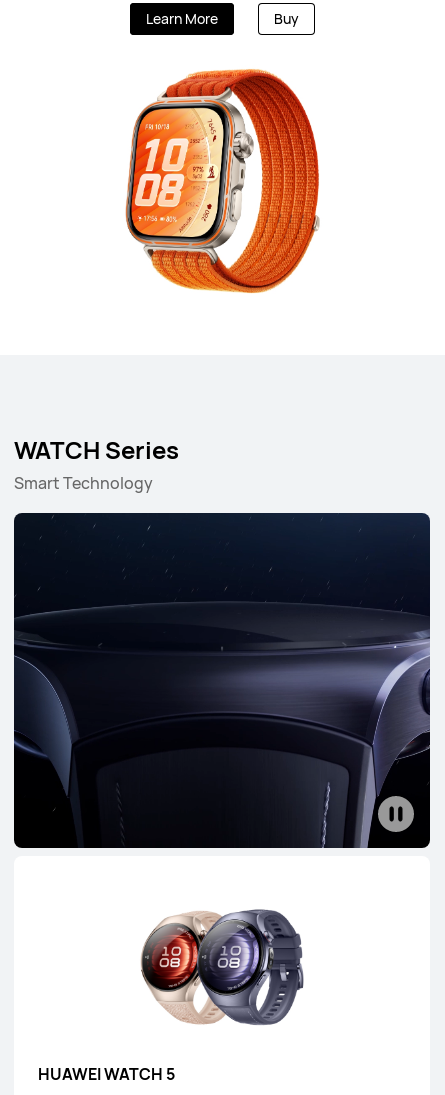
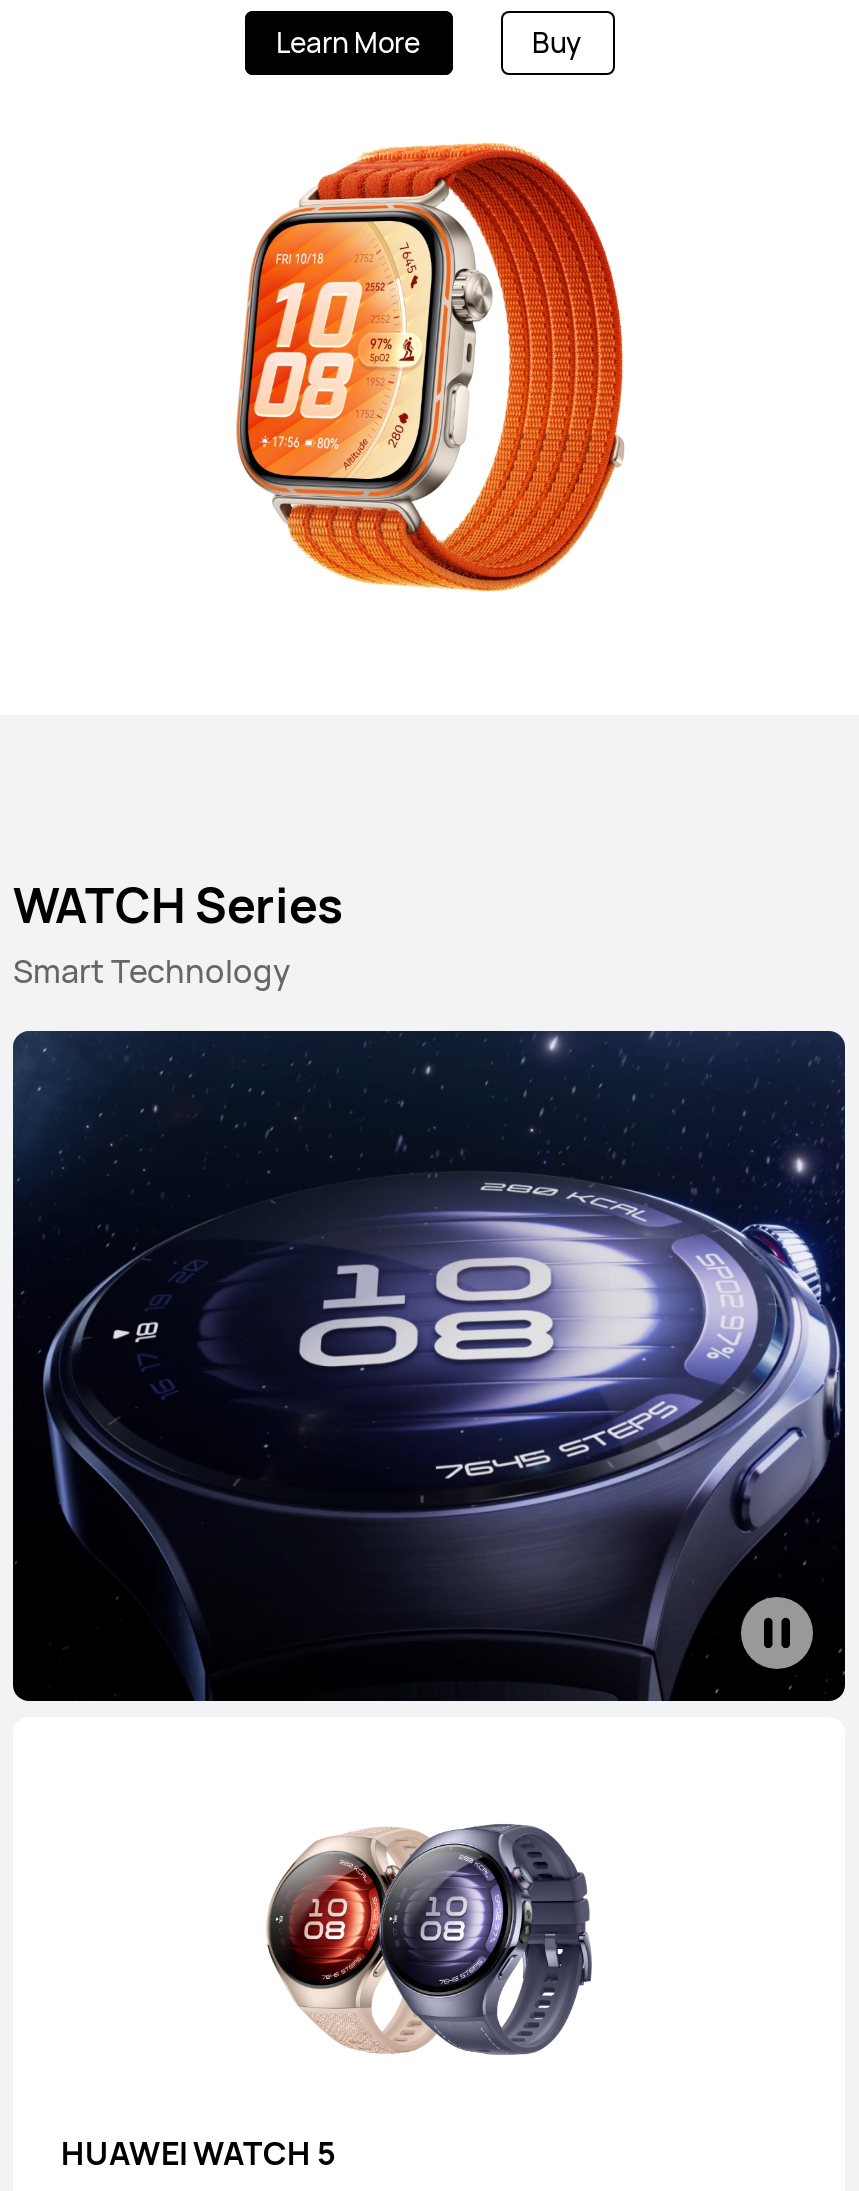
[13,513,430,849] [image] -> [13,1031,845,1701] [image]

